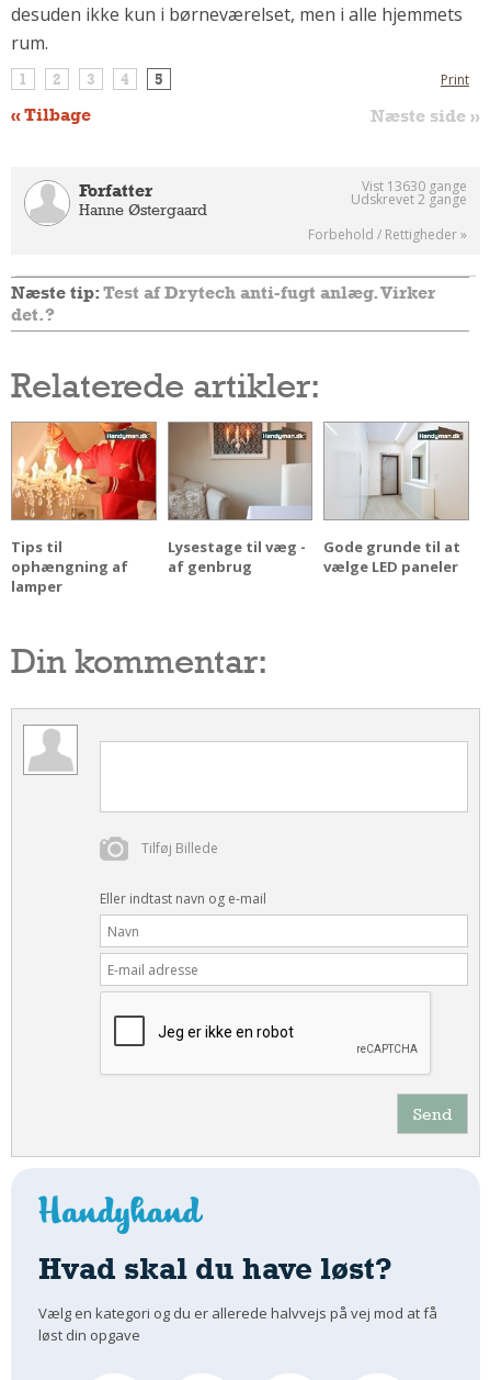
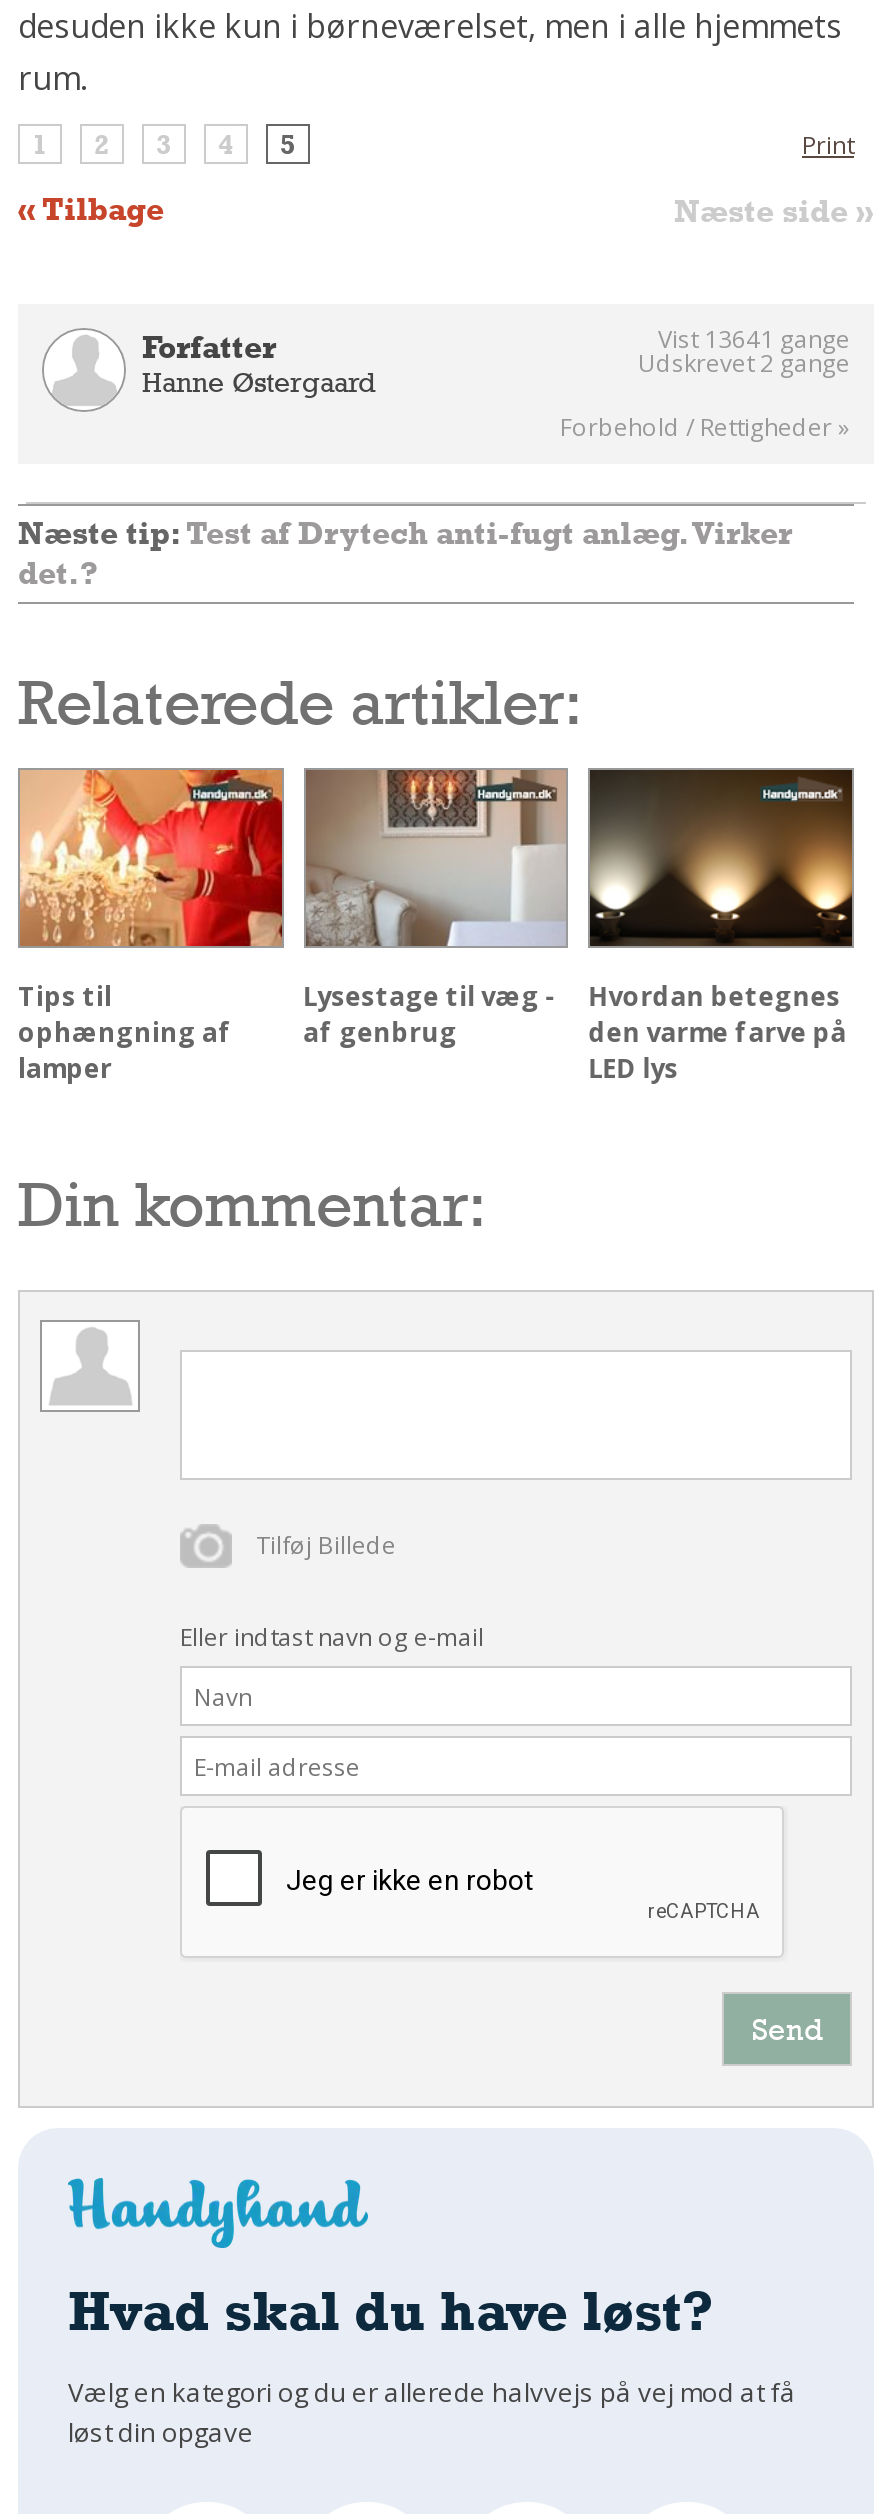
[362,177,467,196] Vist 13630 gange -> [658,323,850,357] Vist 13641 gange
[324,422,469,577] [image] | Gode grunde til at | vælge LED paneler -> [588,768,854,1087] [image] | Hvordan betegnes | den varme farve på | LED lys

